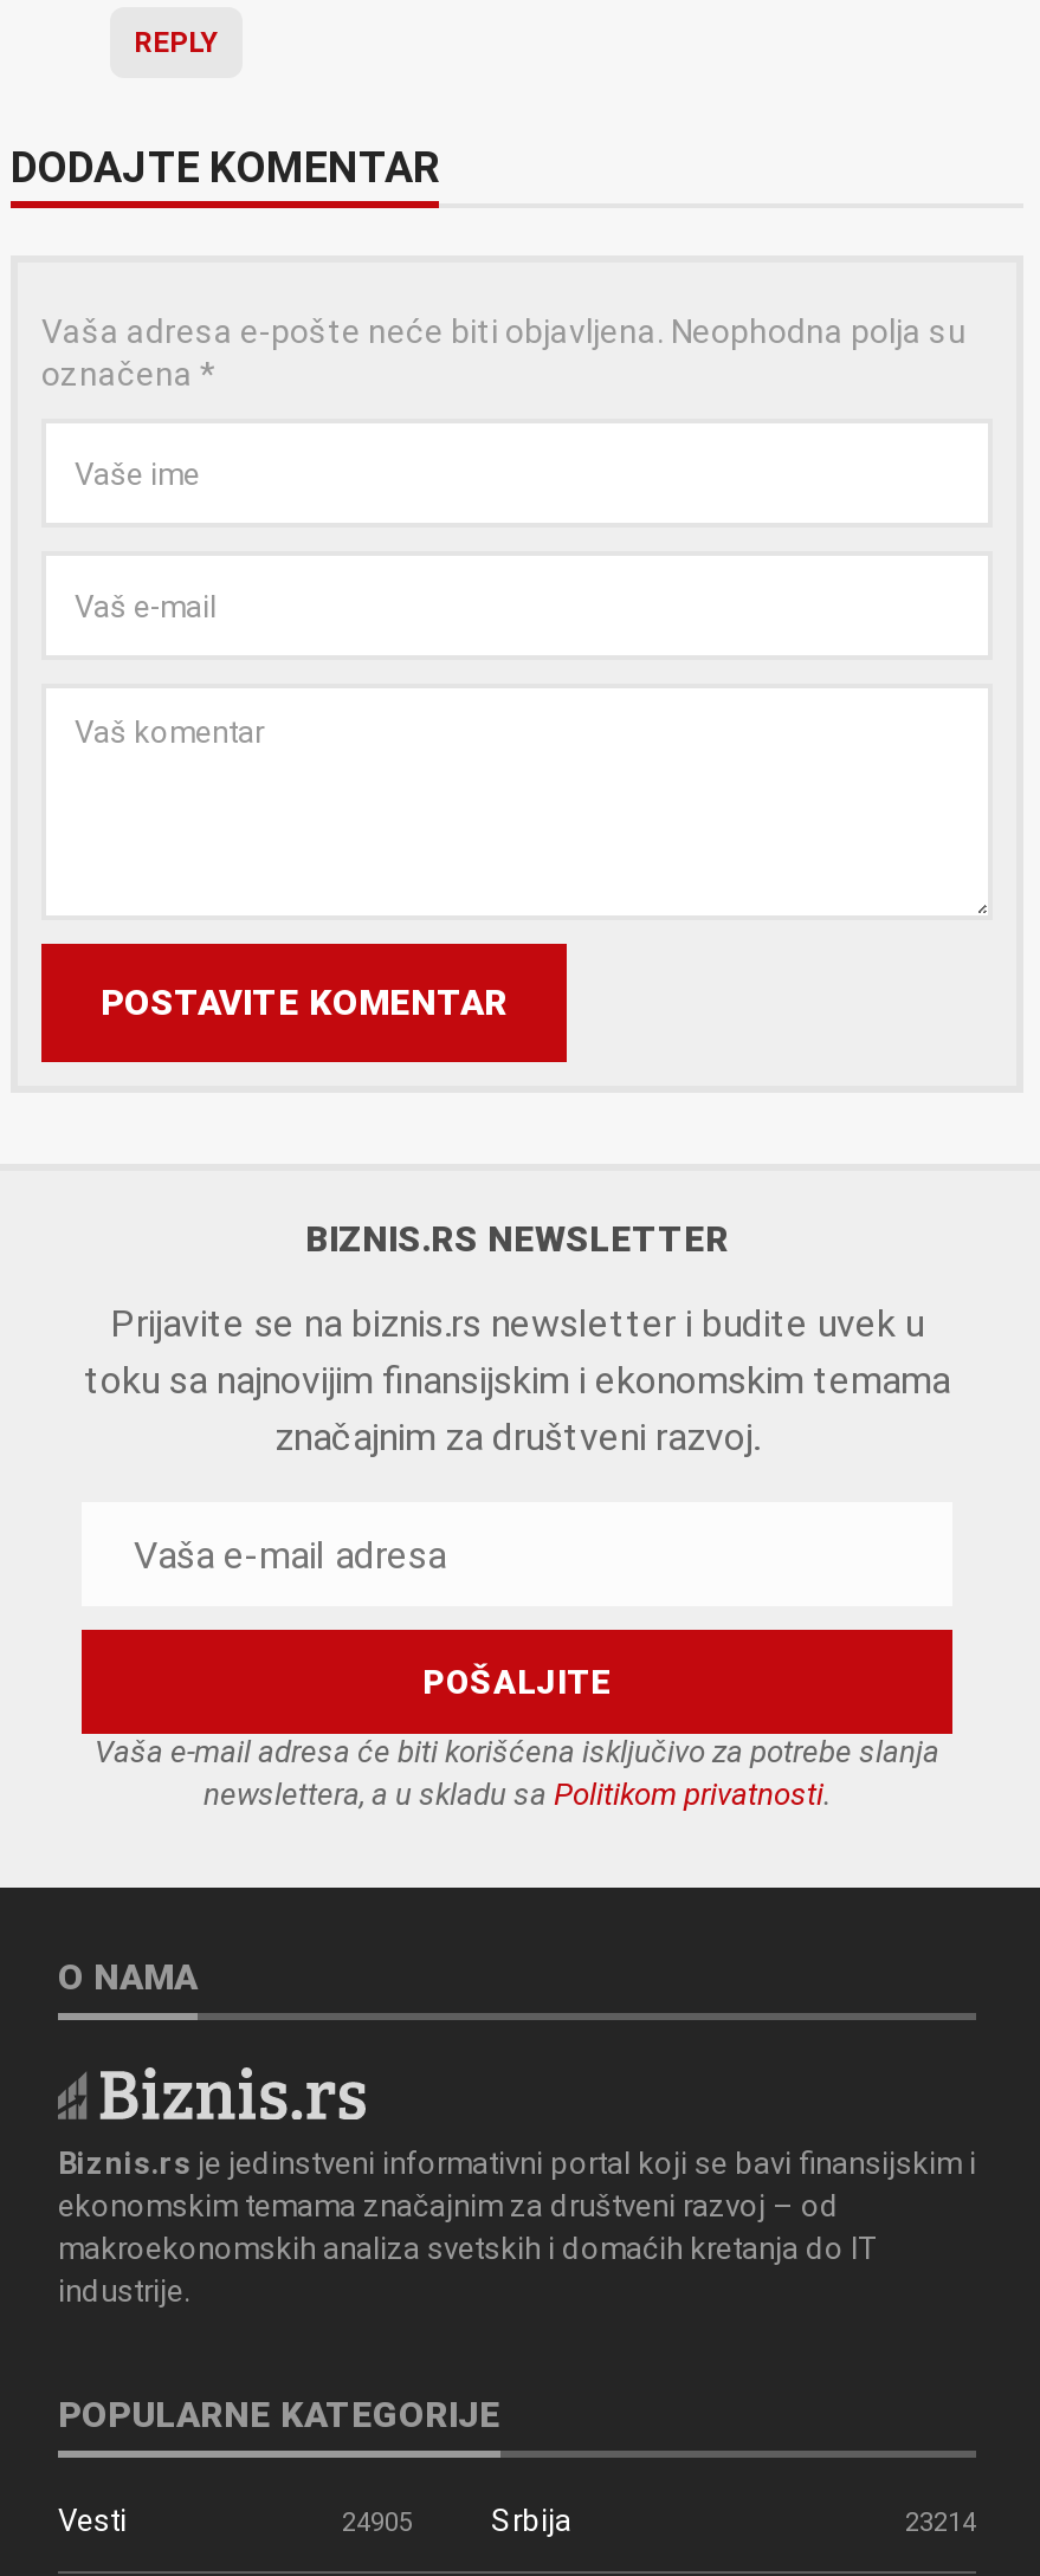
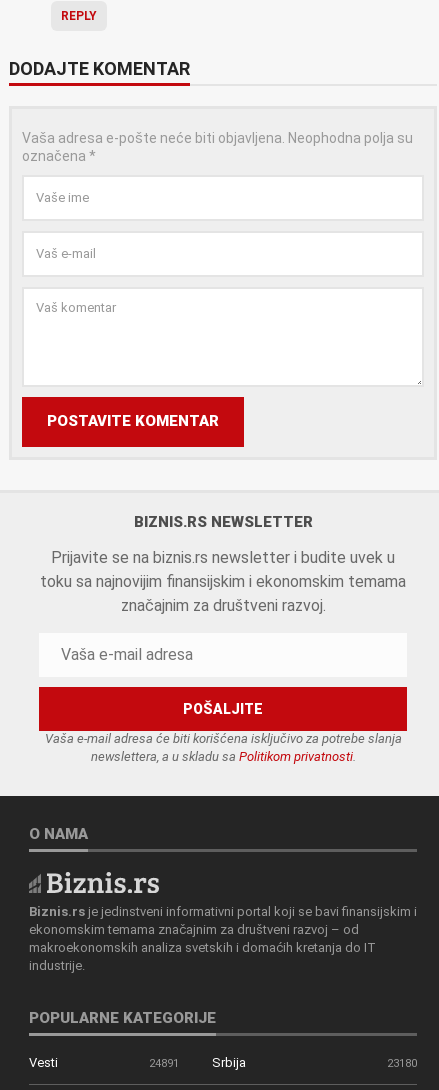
[342,2507,413,2537] 24905 -> [149,1057,179,1070] 24891
[905,2507,976,2537] 23214 -> [387,1057,417,1070] 23180

